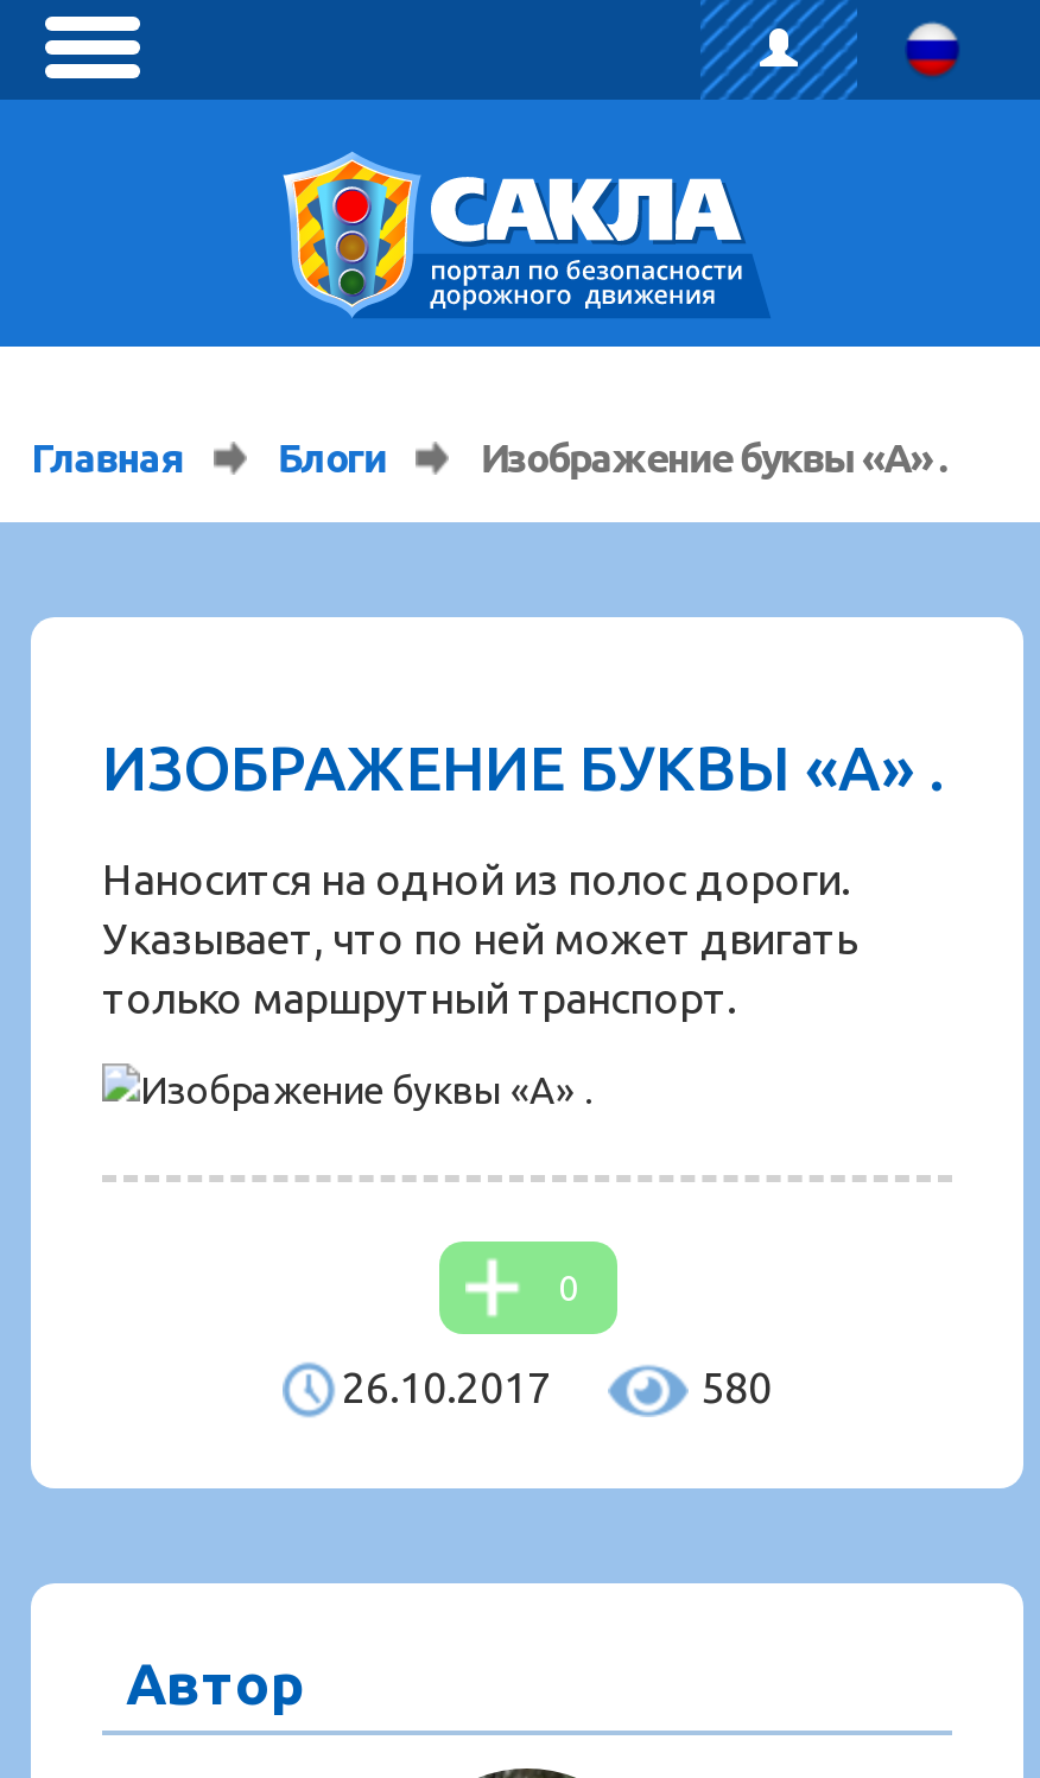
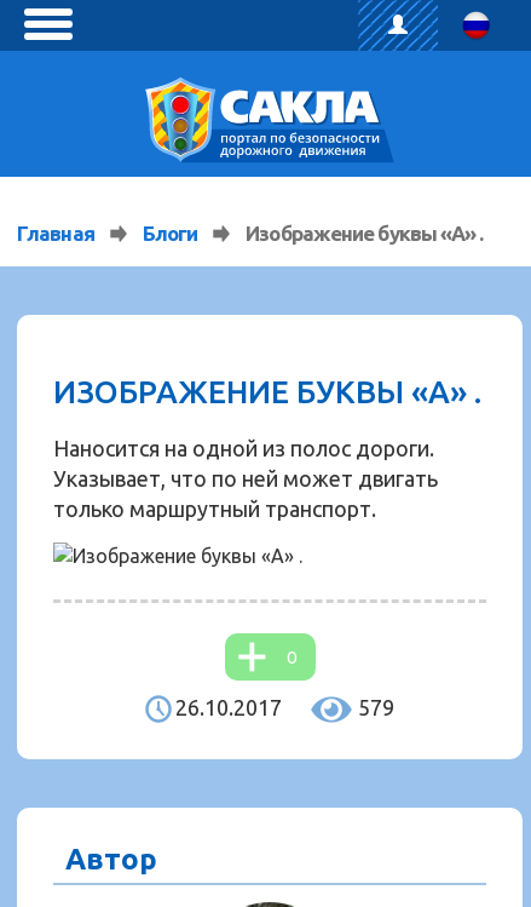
[700,1363,772,1410] 580 -> [358,695,394,719] 579

